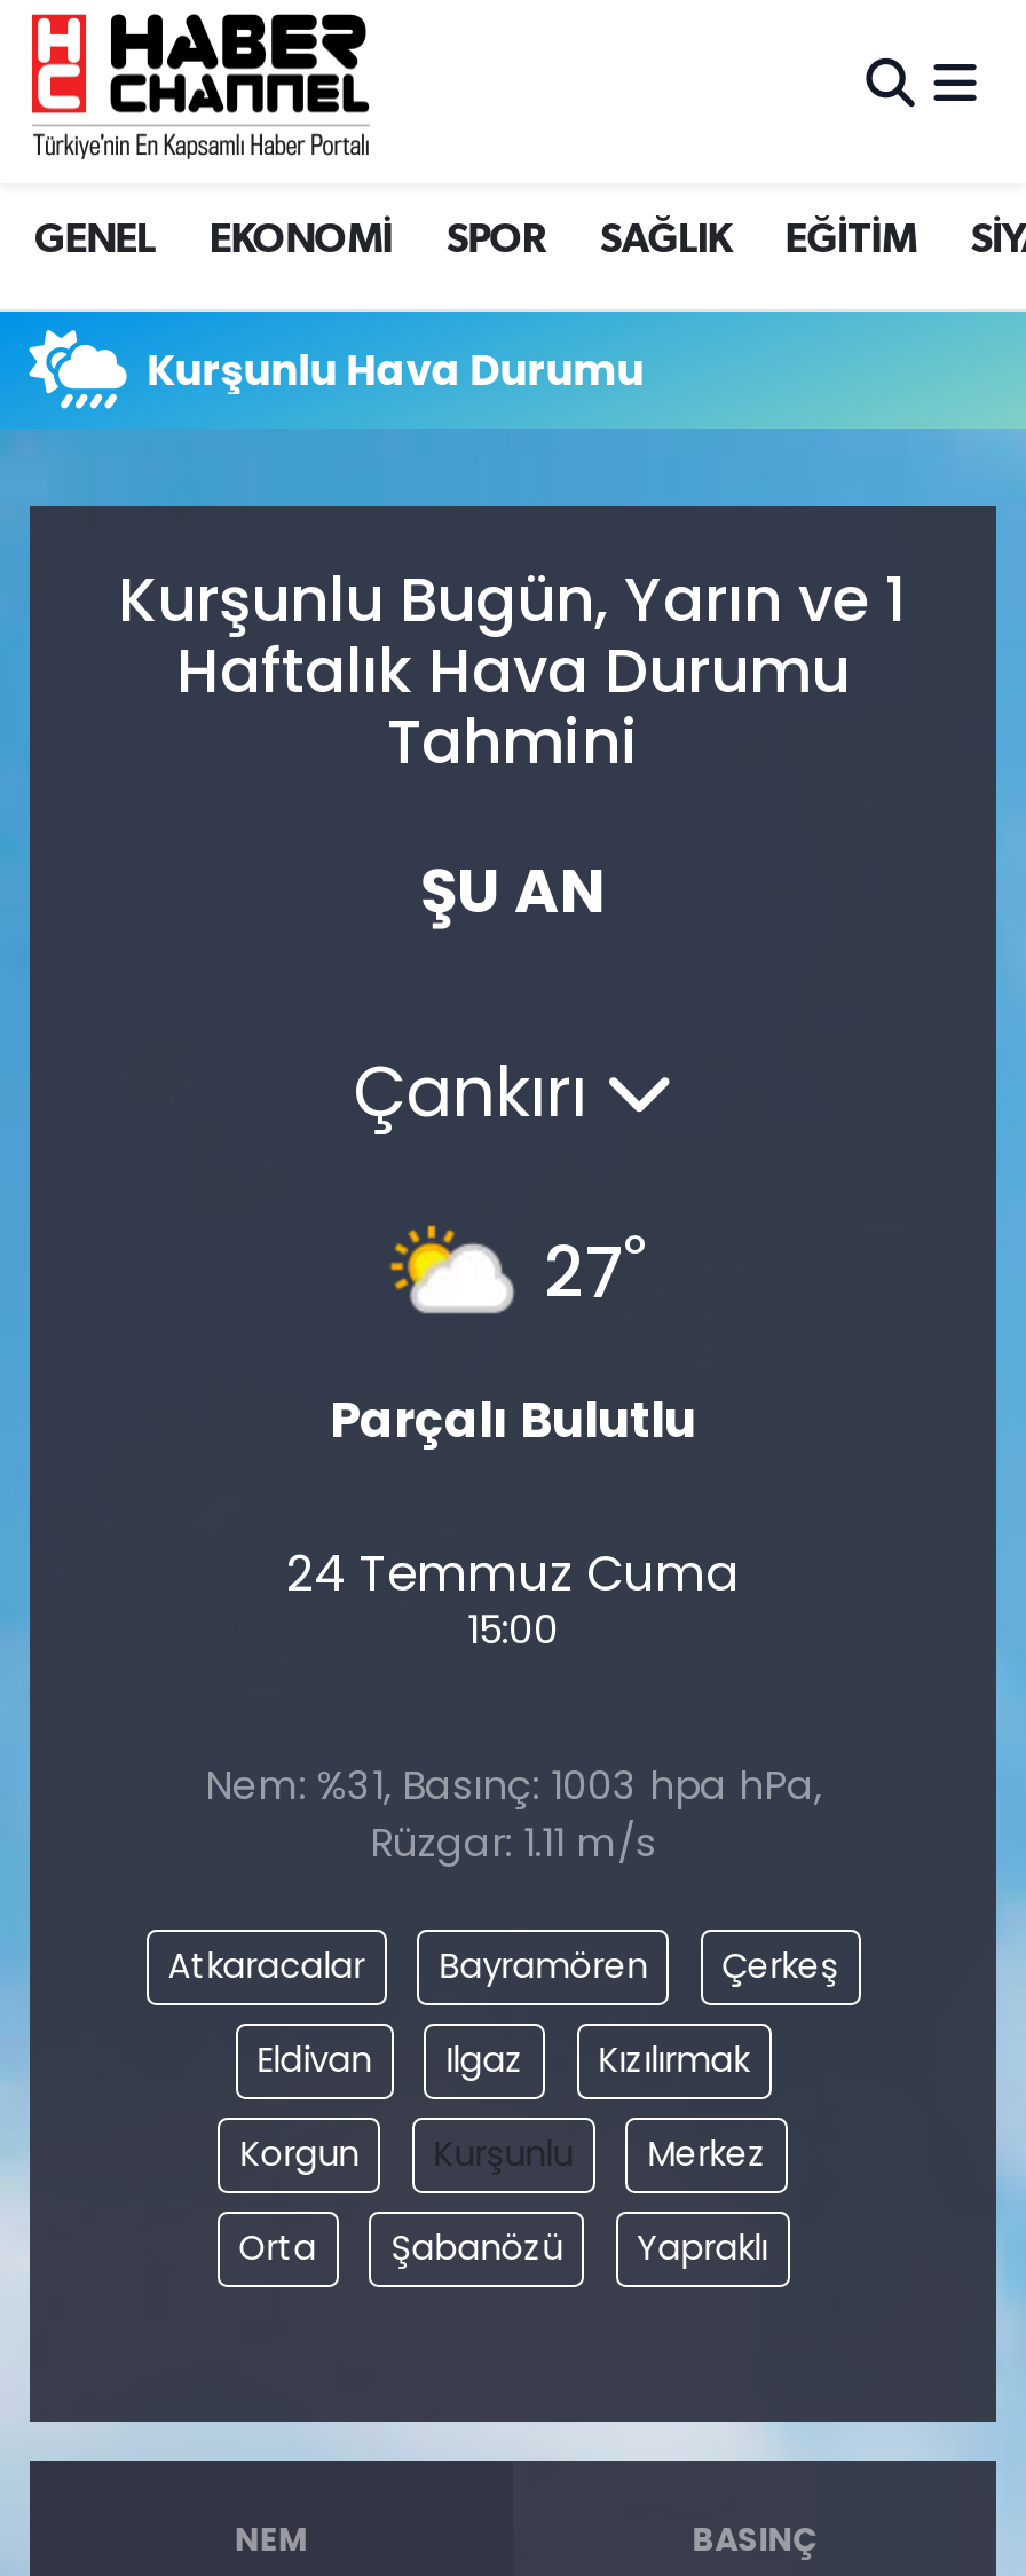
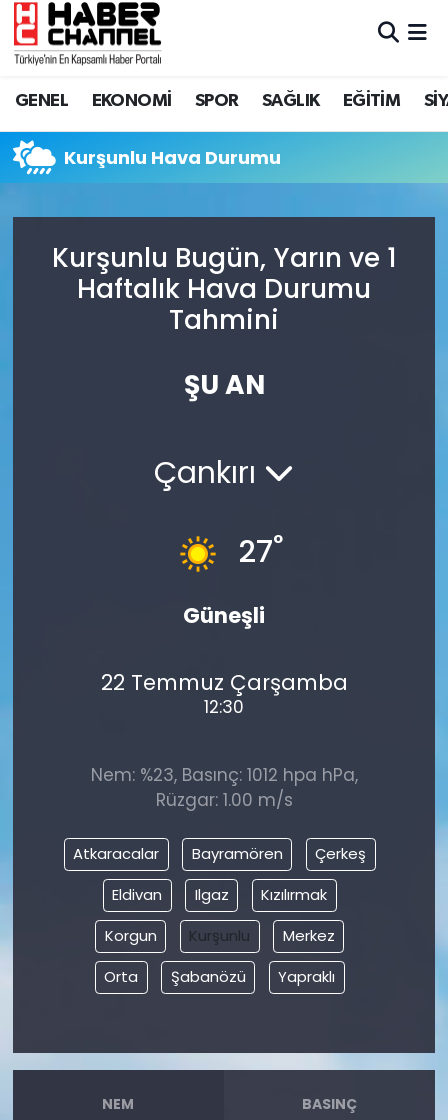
[330,1224,696,1452] [image] | Parçalı Bulutlu -> [171,531,265,630] [image] | Güneşli
[286,1540,740,1657] 24 Temmuz Cuma | 15:00 -> [100,668,347,719] 22 Temmuz Çarşamba | 12:30
[205,1757,821,1869] Nem: %31, Basınç: 1003 hpa hPa, | Rüzgar: 1.11 m/s -> [90,763,357,812] Nem: %23, Basınç: 1012 hpa hPa, | Rüzgar: 1.00 m/s

